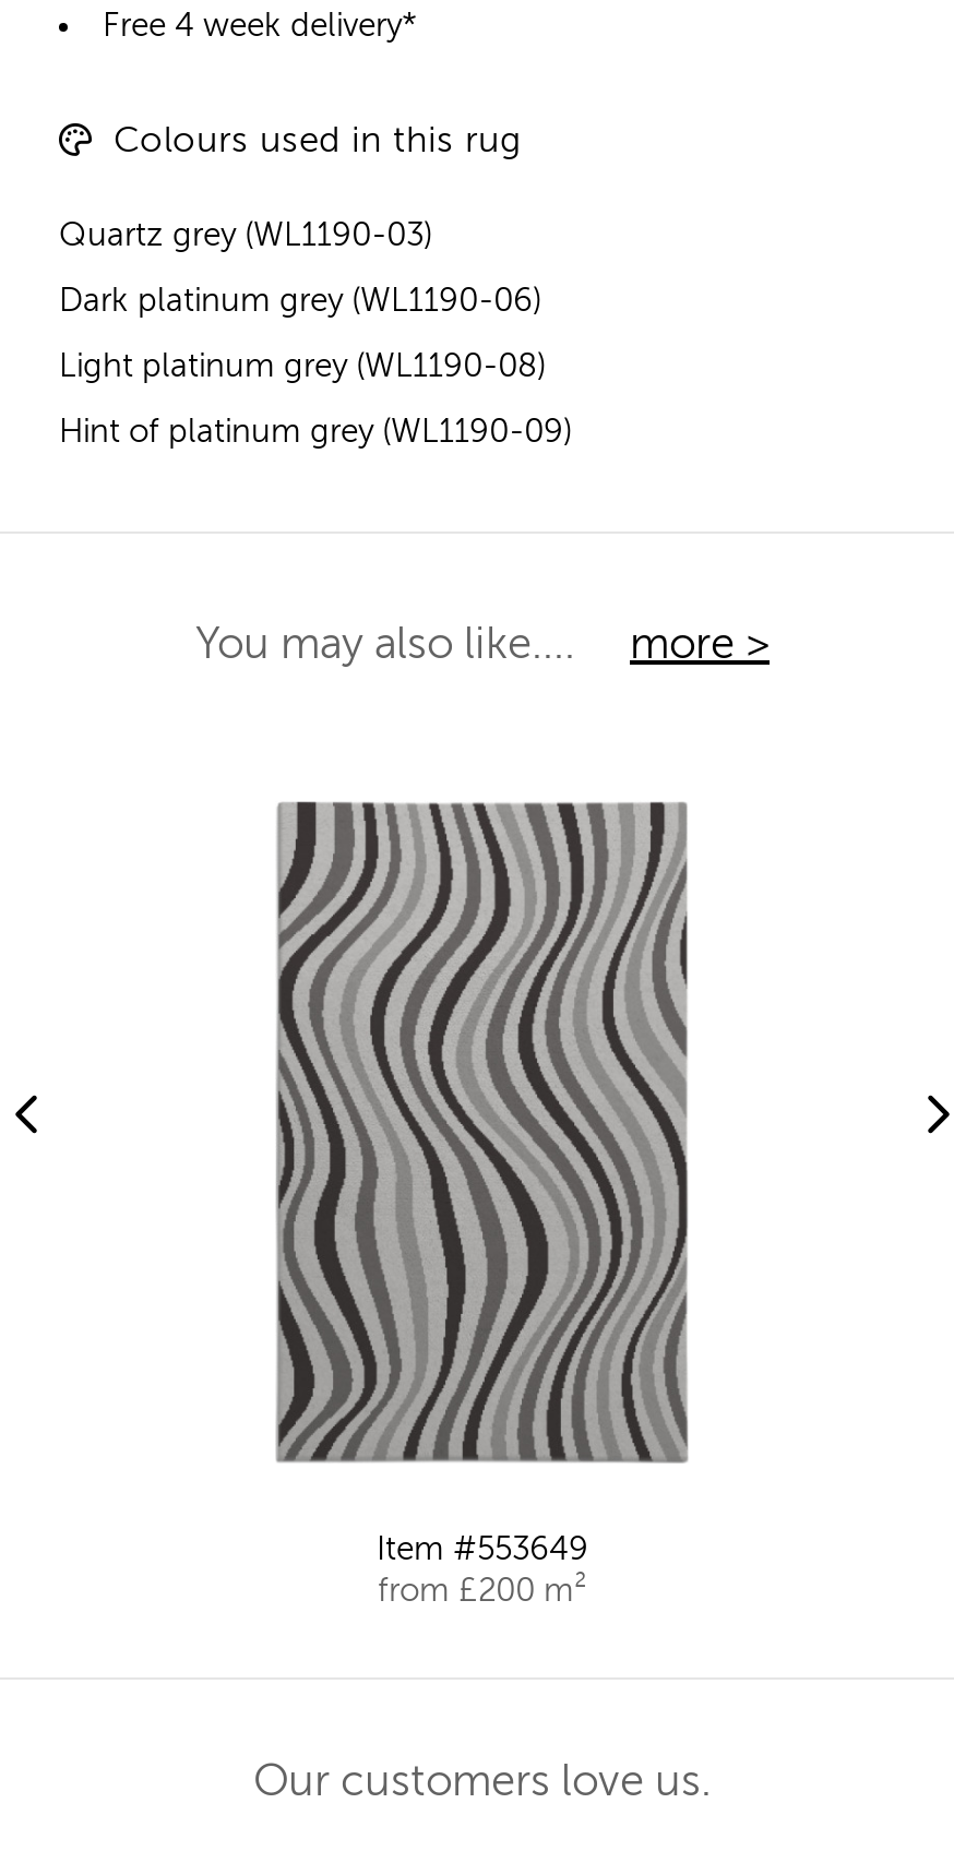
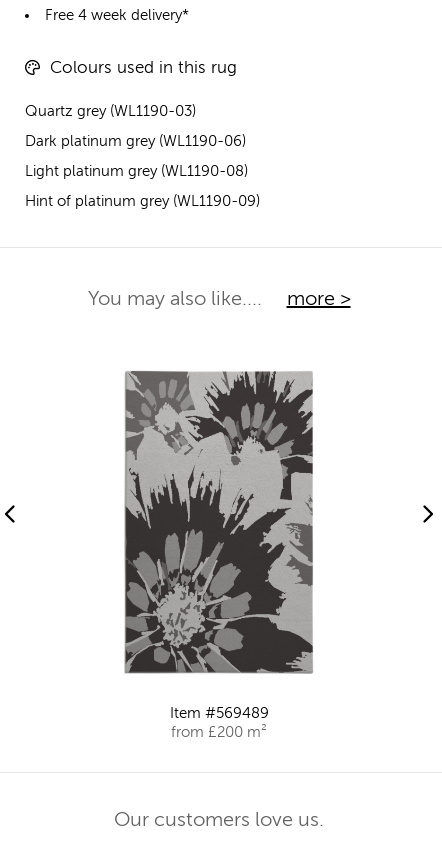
[277,802,688,1566] [image] | Item #553649 -> [125,371,313,721] [image] | Item #569489

